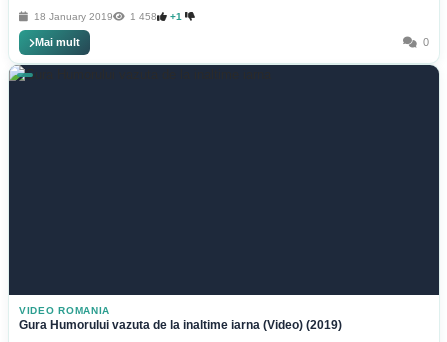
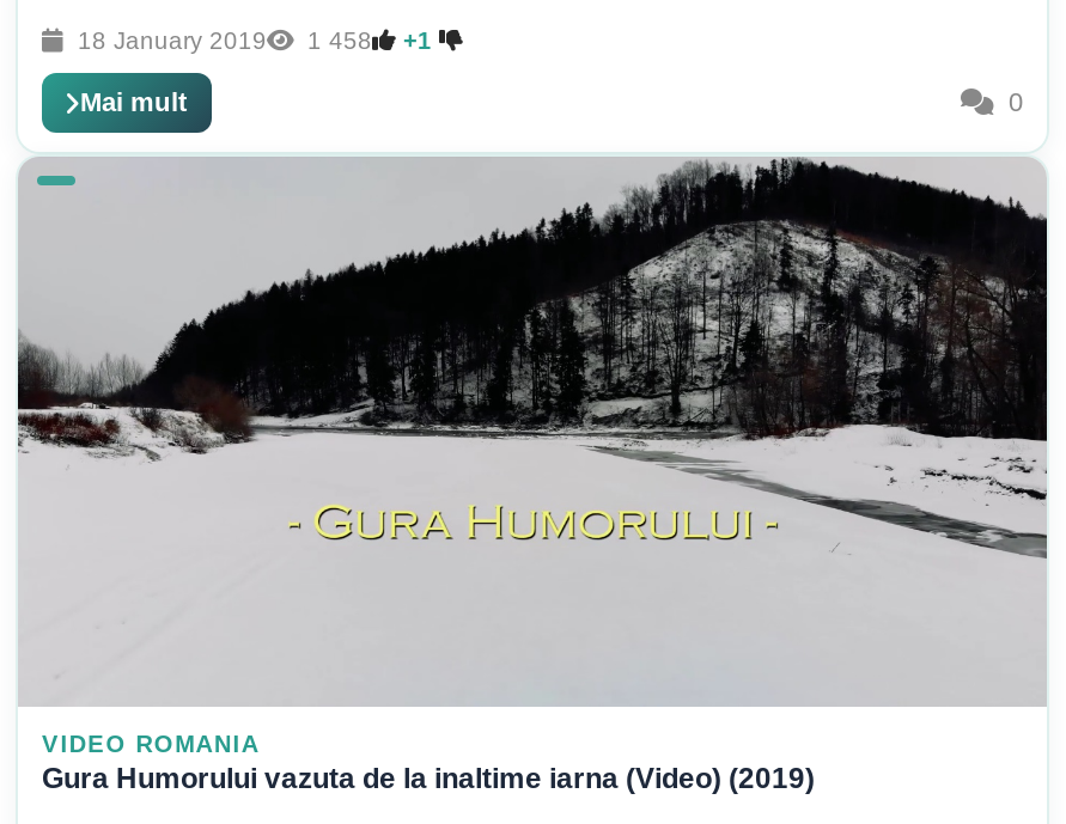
none -> [18,157,1047,707] [image]

